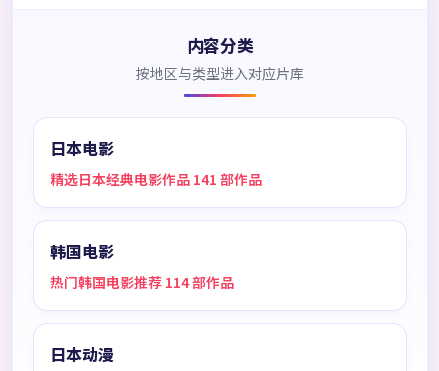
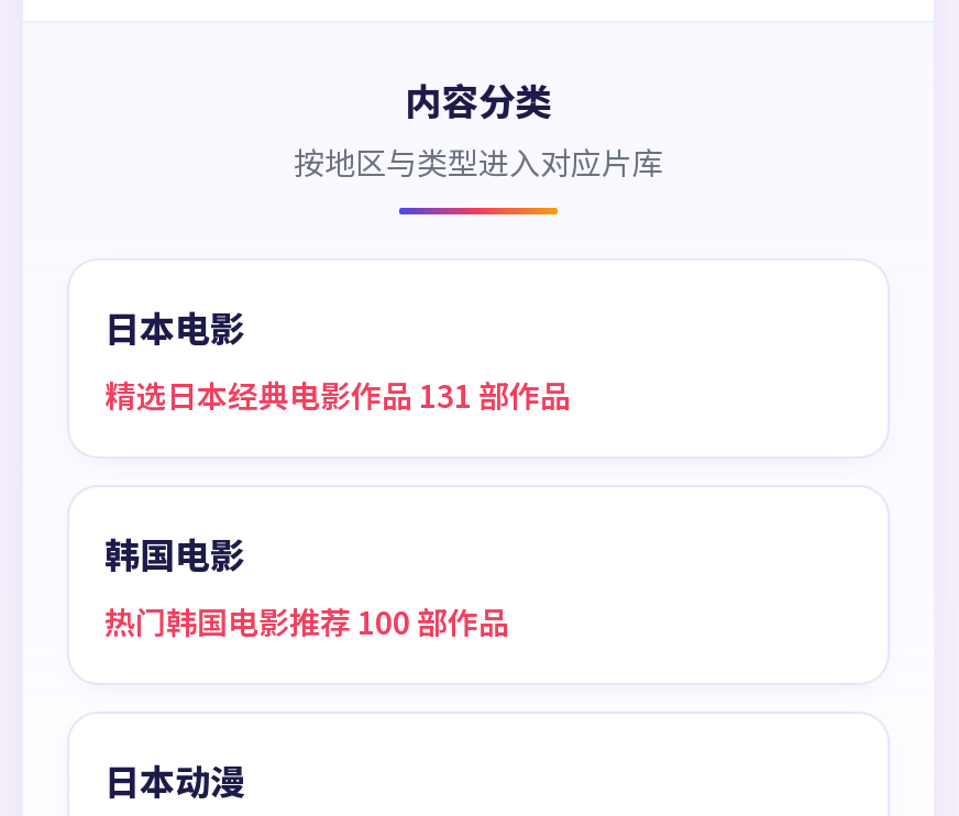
[50,169,262,189] 精选日本经典电影作品 141 部作品 -> [104,372,571,416] 精选日本经典电影作品 131 部作品
[50,272,234,292] 热门韩国电影推荐 114 部作品 -> [104,599,509,643] 热门韩国电影推荐 100 部作品

